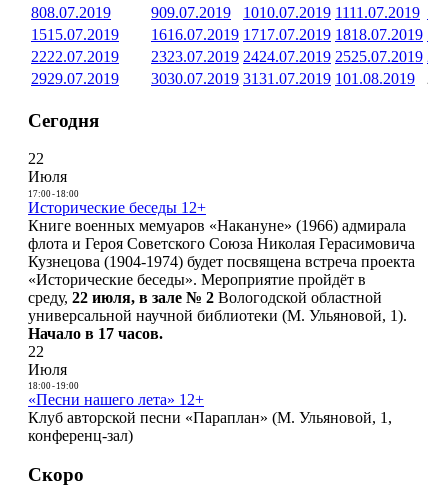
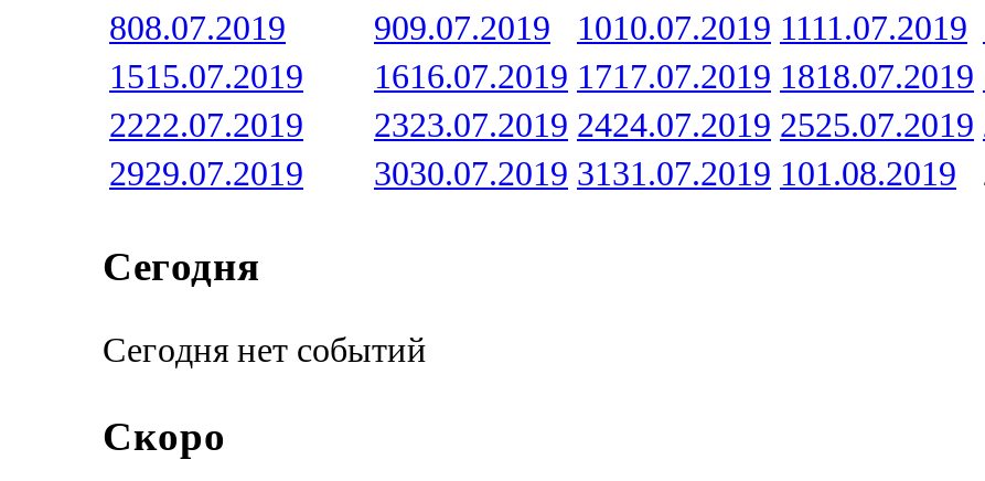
[28,150,415,444] 22 | Июля | 17:00 - 18:00 | Исторические беседы 12+ | Книге военных мемуаров «Накануне» (1966) адмирала | флота и Героя Советского Союза Николая Герасимовича | Кузнецова (1904-1974) будет посвящена встреча проекта | «Исторические беседы». Мероприятие пройдёт в | среду, 22 июля, в зале № 2 Вологодской областной | универсальной научной библиотеки (М. Ульяновой, 1). | Начало в 17 часов. | 22 | Июля | 18:00 - 19:00 | «Песни нашего лета» 12+ | Клуб авторской песни «Параплан» (М. Ульяновой, 1, | конференц-зал) -> [103,332,427,370] Сегодня нет событий

